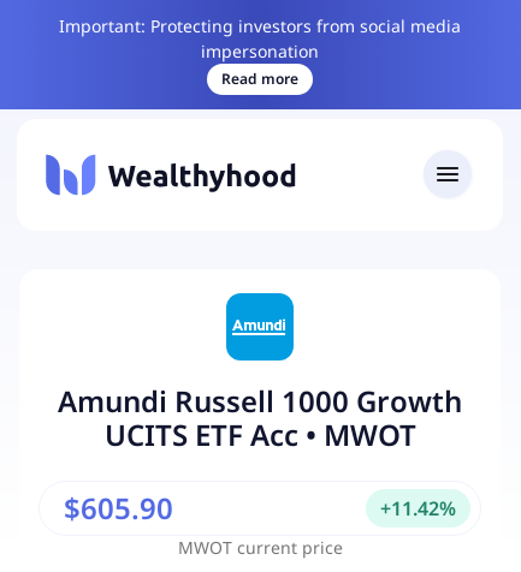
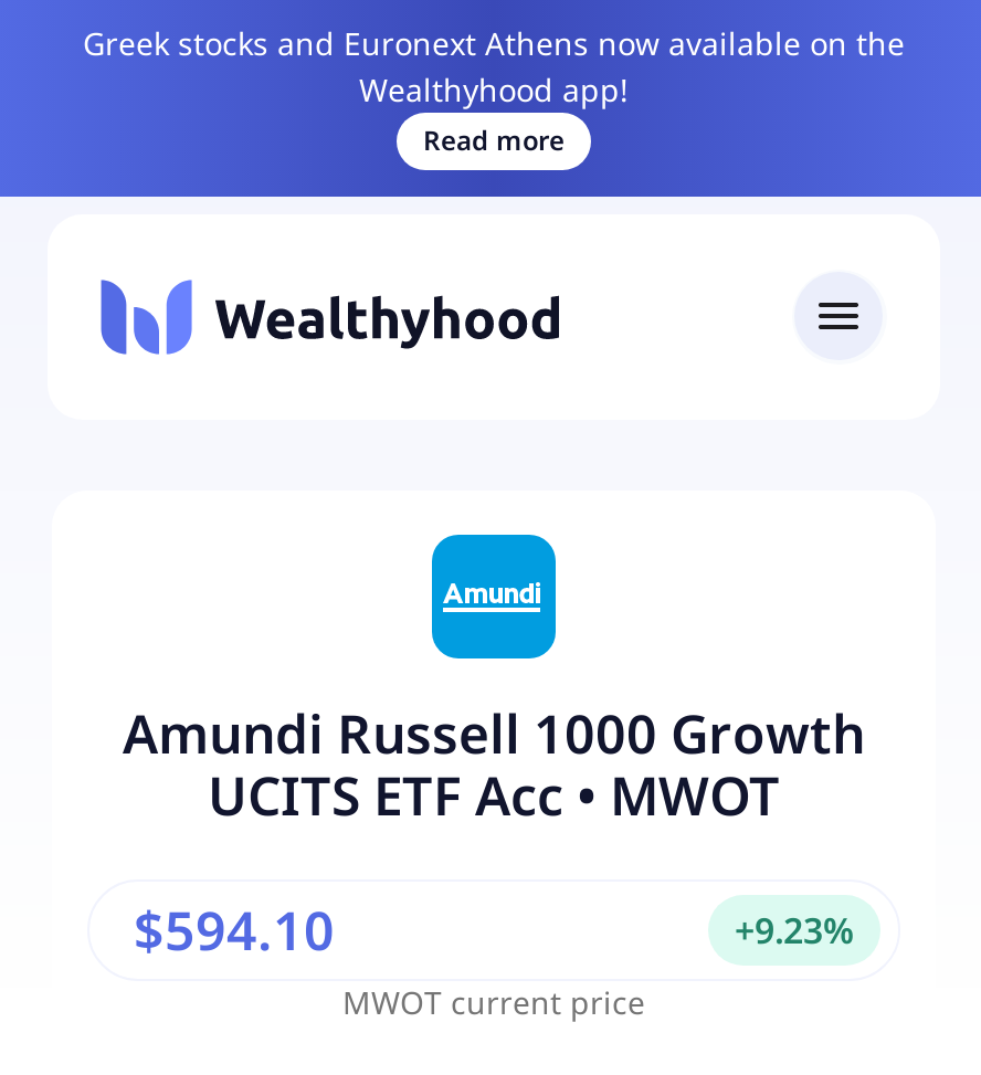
[59,14,461,62] Important: Protecting investors from social media | impersonation -> [83,22,905,110] Greek stocks and Euronext Athens now available on the | Wealthyhood app!
[64,487,173,527] $605.90 -> [134,892,335,965] $594.10
[380,495,456,521] +11.42% -> [735,905,854,954] +9.23%

